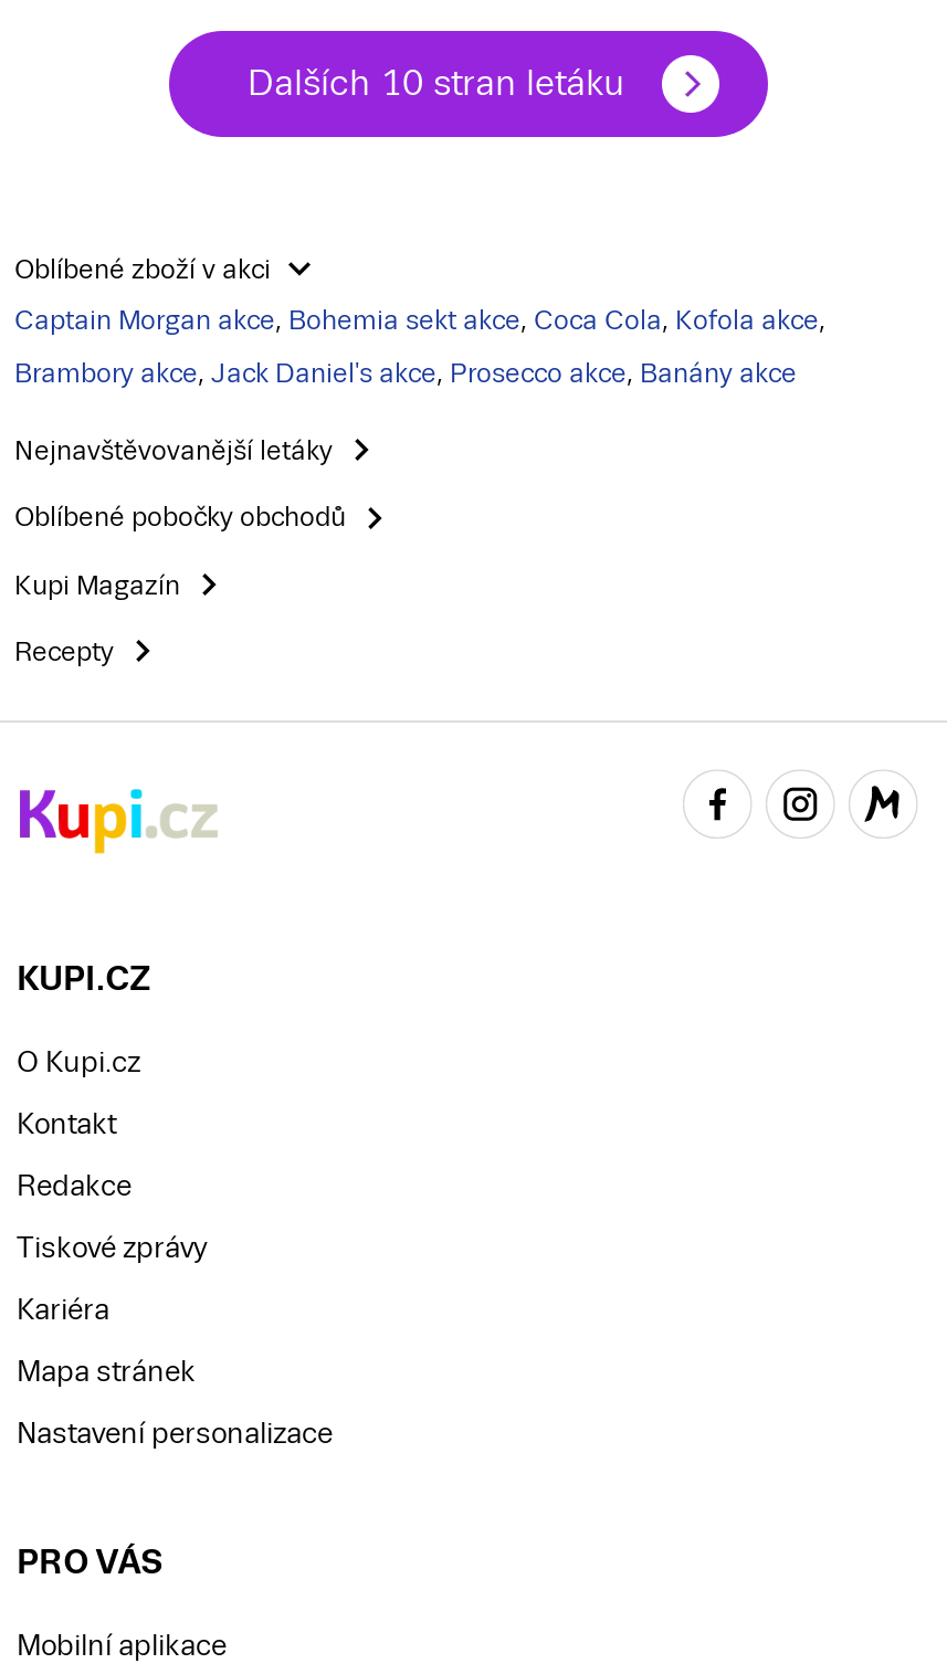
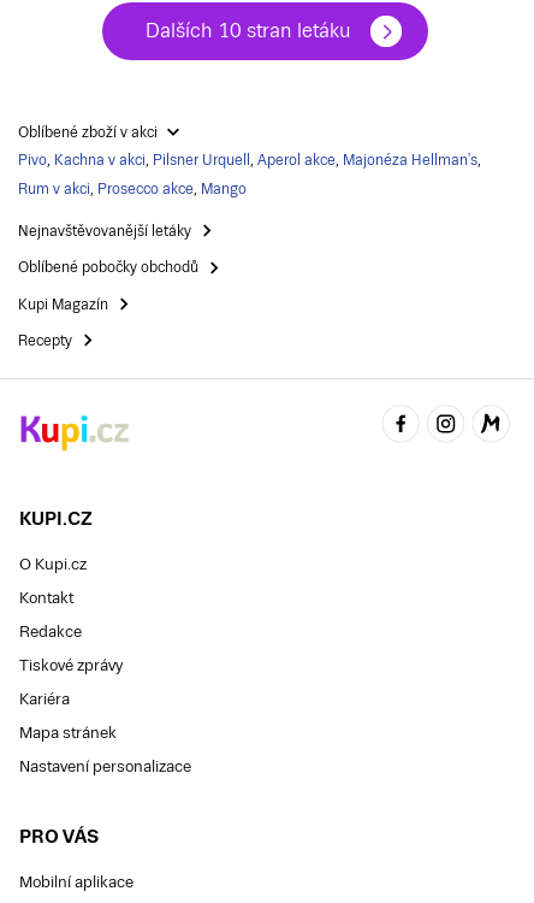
[14,305,825,336] Captain Morgan akce, Bohemia sekt akce, Coca Cola, Kofola akce, -> [18,152,481,168] Pivo, Kachna v akci, Pilsner Urquell, Aperol akce, Majonéza Hellman's,
[14,358,797,389] Brambory akce, Jack Daniel's akce, Prosecco akce, Banány akce -> [18,180,247,197] Rum v akci, Prosecco akce, Mango

